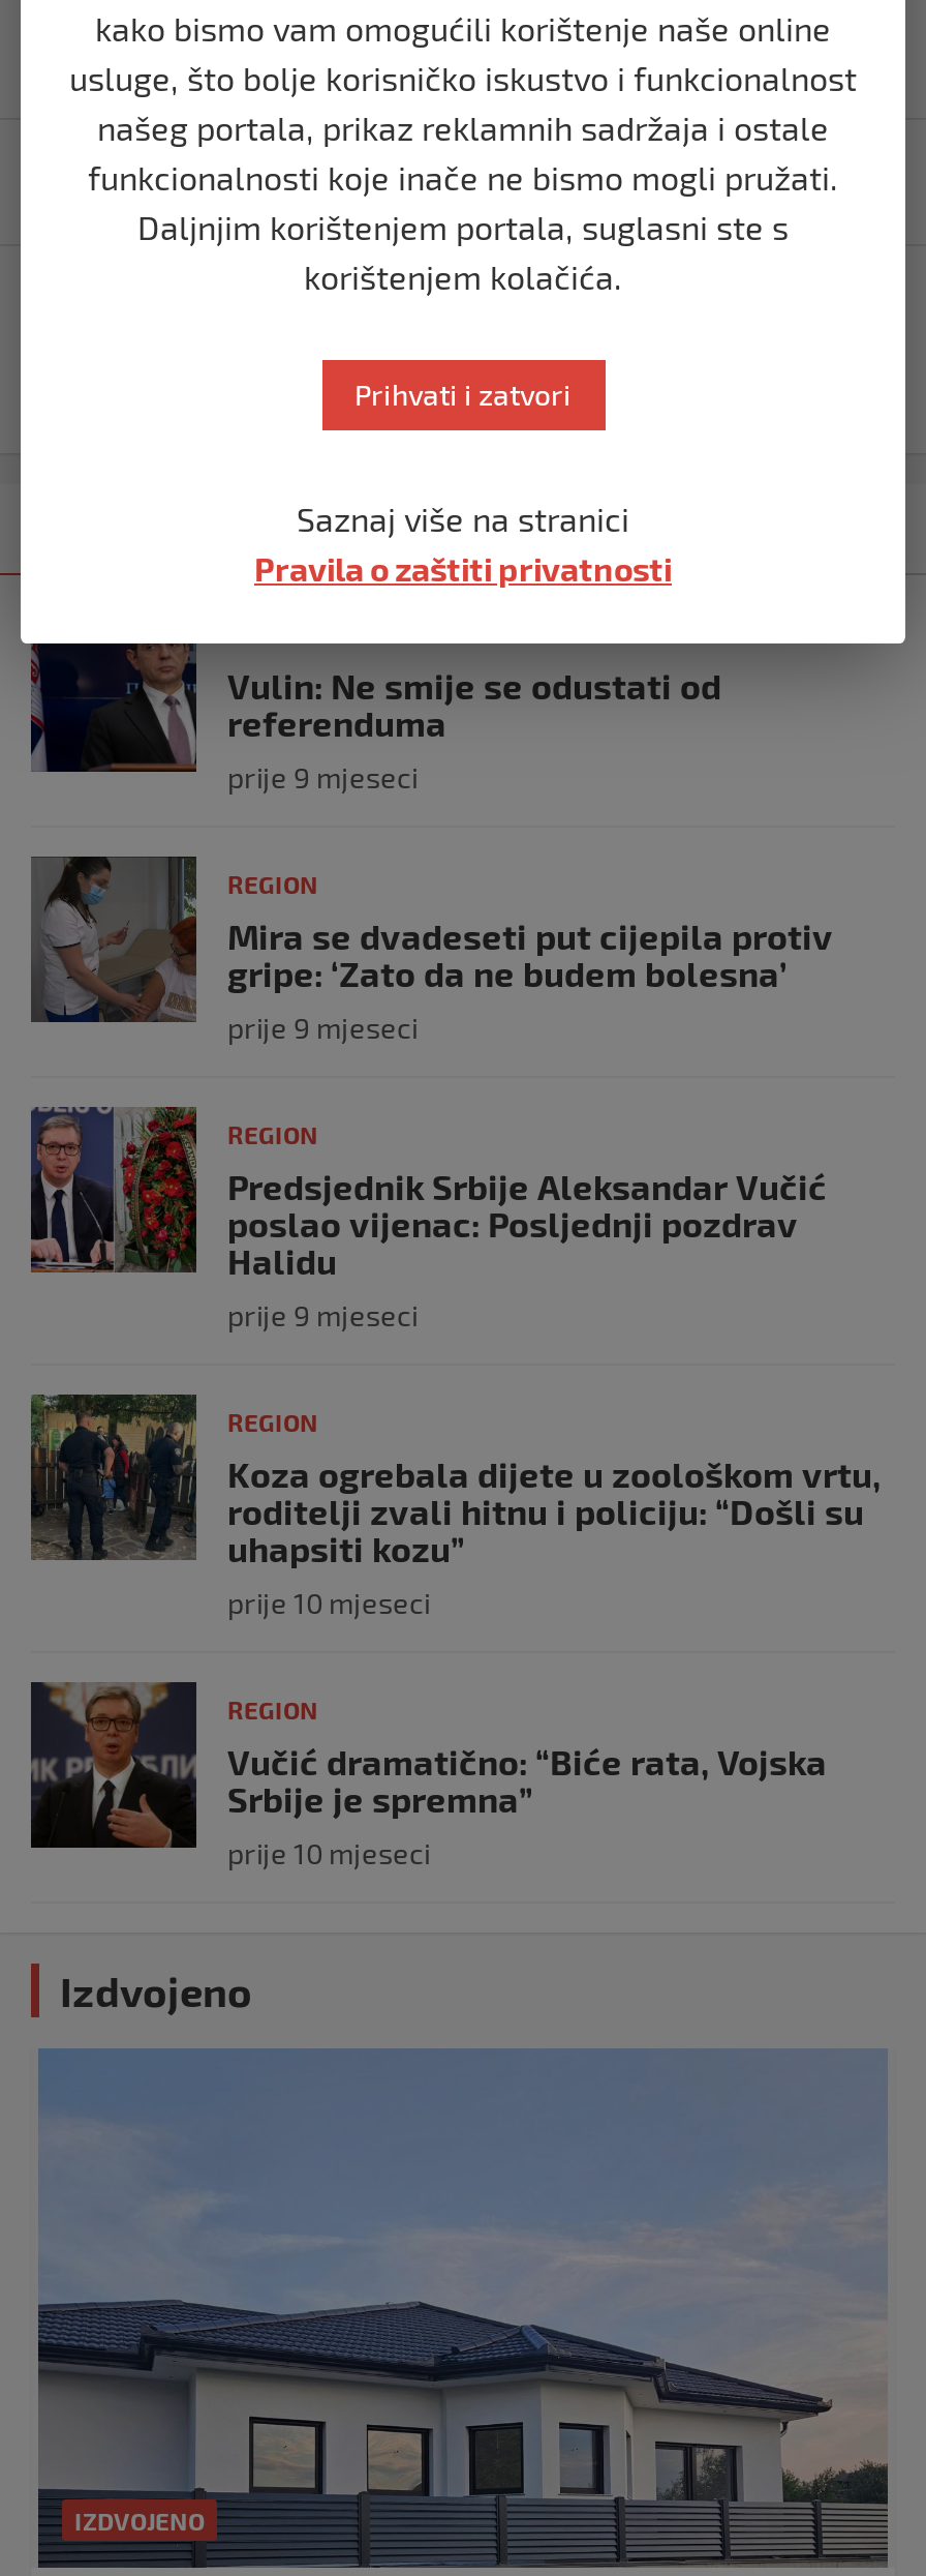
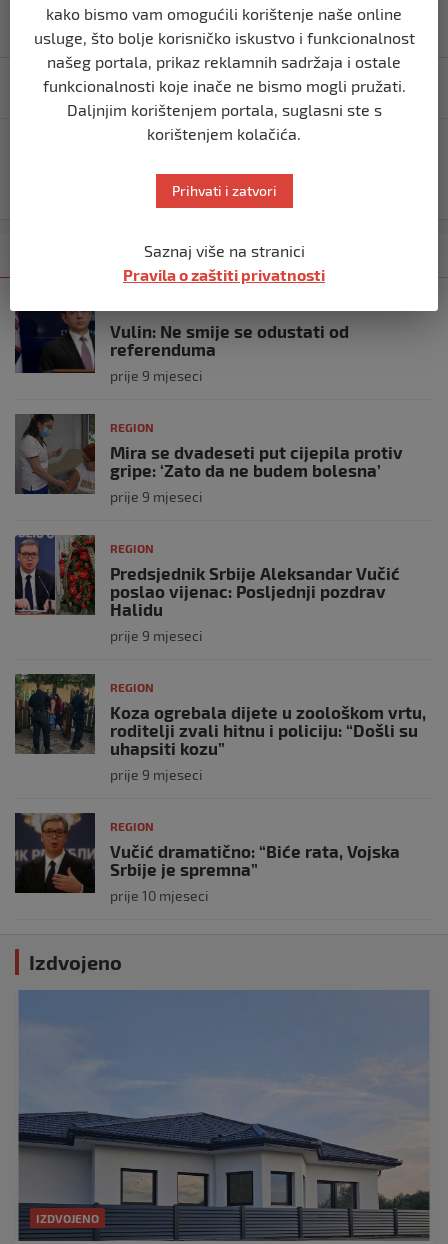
[227,1586,430,1621] prije 10 mjeseci -> [110,766,202,783] prije 9 mjeseci

